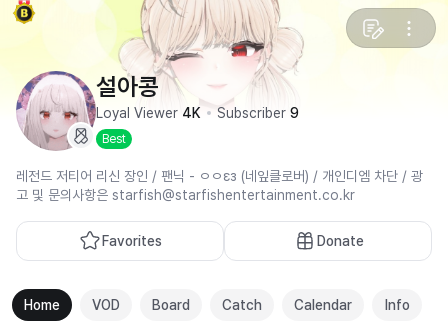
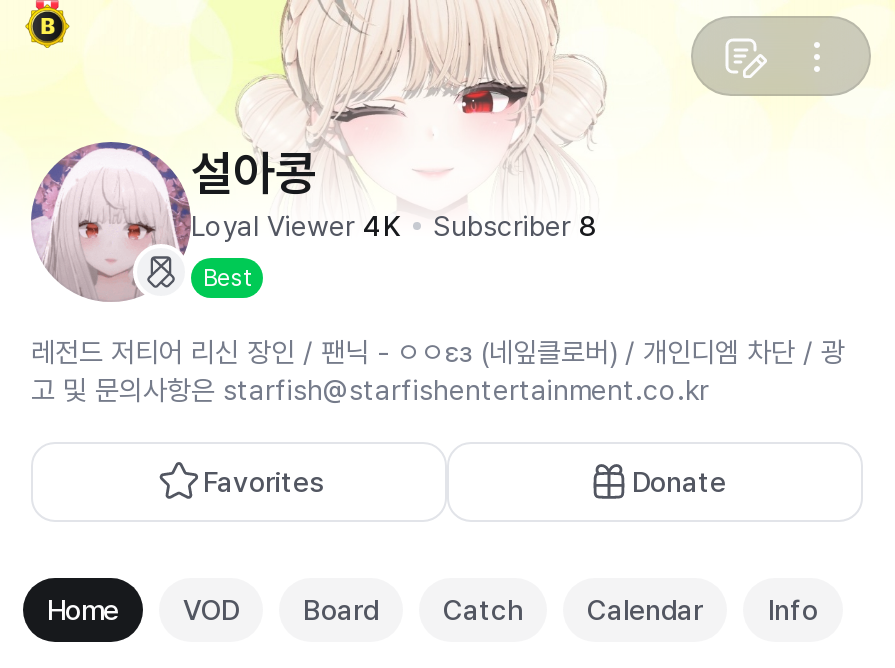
[96,105,299,121] Loyal Viewer 4K Subscriber 9 -> [191,210,597,242] Loyal Viewer 4K Subscriber 8

